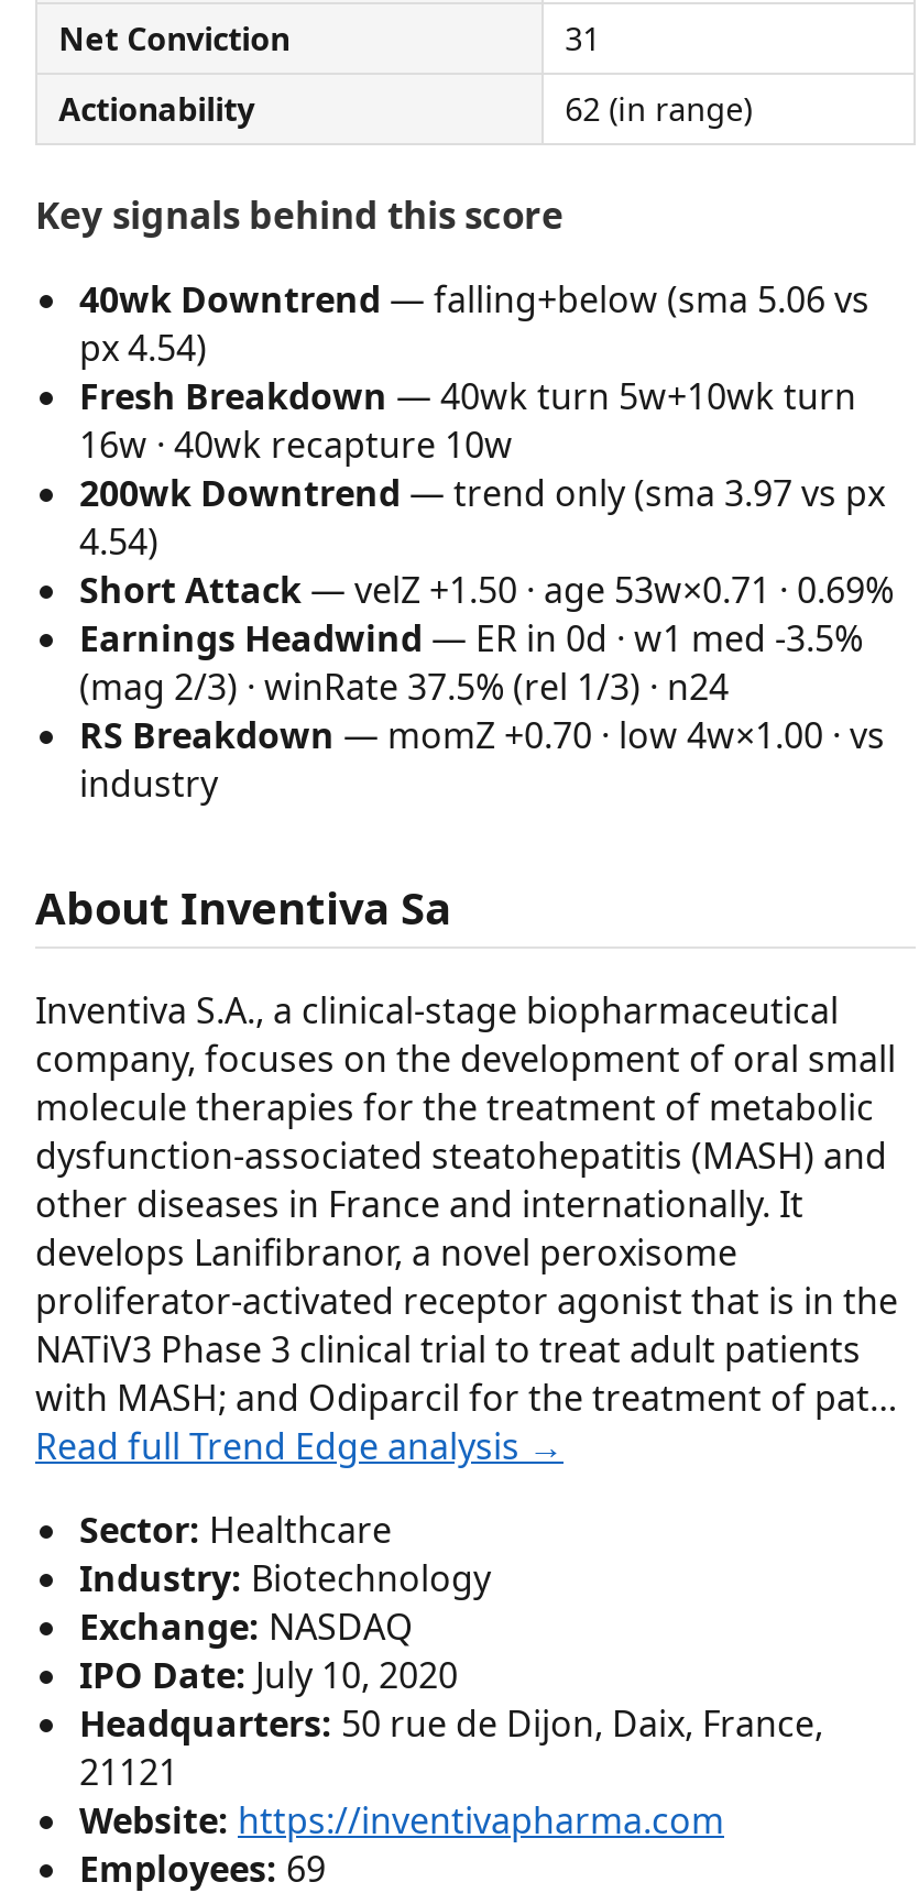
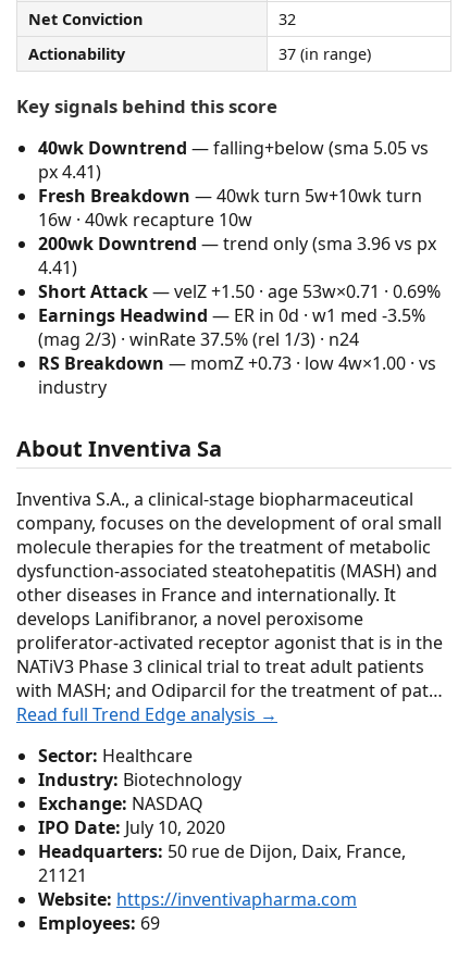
[565,17,600,59] 31 -> [278,8,295,29] 32
[565,87,752,129] 62 (in range) -> [278,43,371,64] 37 (in range)
[79,276,869,324] 40wk Downtrend — falling+below (sma 5.06 vs -> [38,136,429,160] 40wk Downtrend — falling+below (sma 5.05 vs
[79,324,207,373] px 4.54) -> [38,160,101,184] px 4.41)
[79,470,885,518] 200wk Downtrend — trend only (sma 3.97 vs px -> [38,232,436,256] 200wk Downtrend — trend only (sma 3.96 vs px
[79,518,158,567] 4.54) -> [38,256,77,280] 4.41)
[79,712,885,760] RS Breakdown — momZ +0.70 · low 4w×1.00 · vs -> [38,352,436,376] RS Breakdown — momZ +0.73 · low 4w×1.00 · vs

